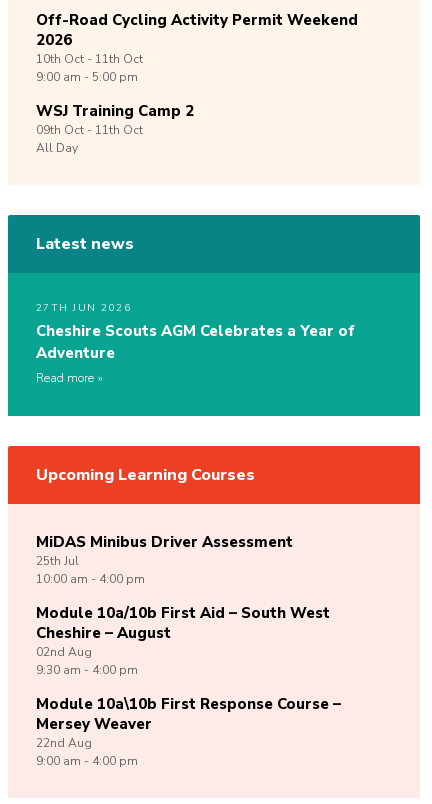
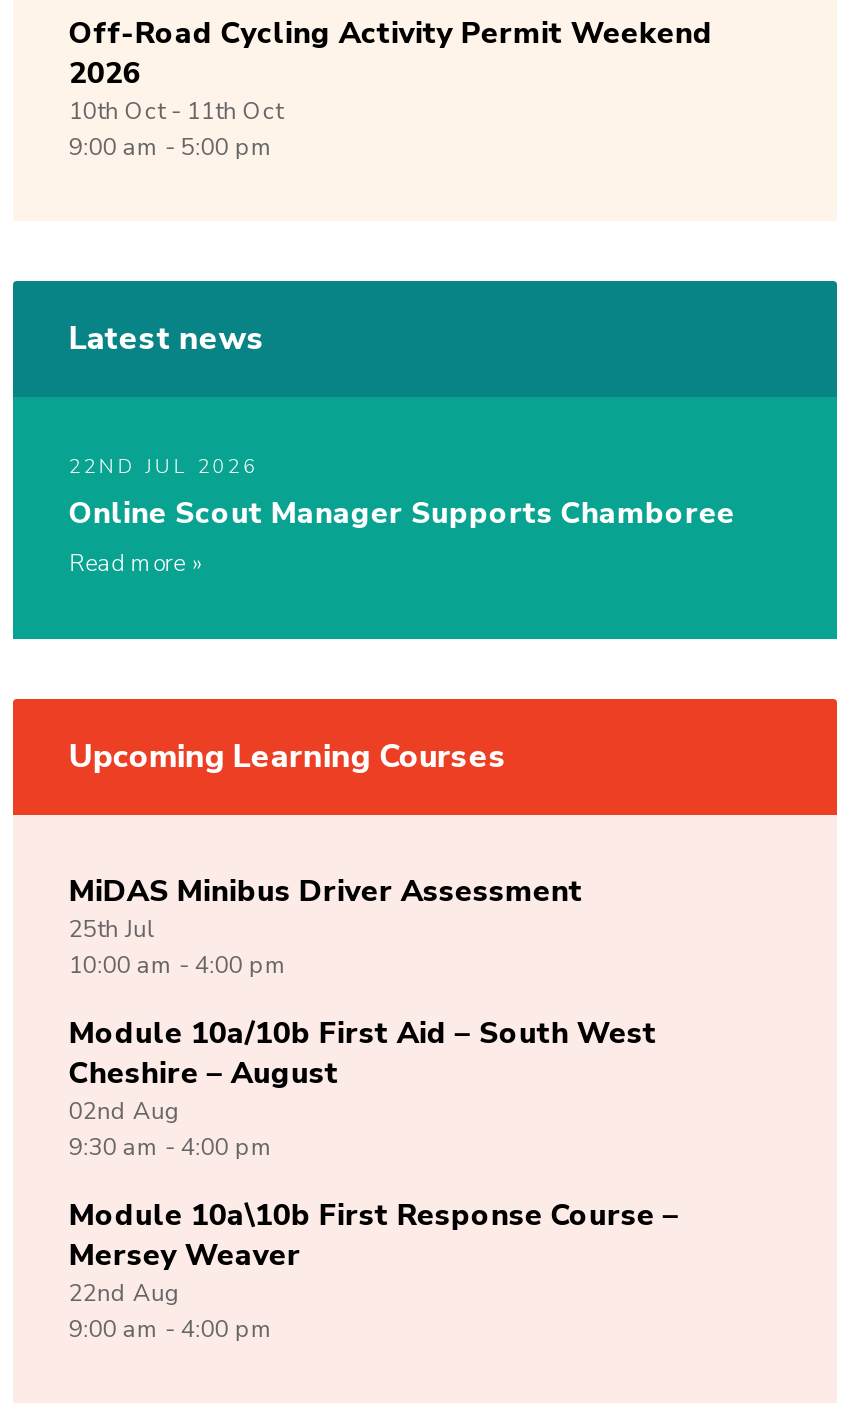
[36,101,194,156] WSJ Training Camp 2 | 09th Oct - 11th Oct | All Day -> none
[36,301,355,363] 27TH JUN 2026 | Cheshire Scouts AGM Celebrates a Year of | Adventure -> [69,452,735,532] 22ND JUL 2026 | Online Scout Manager Supports Chamboree

